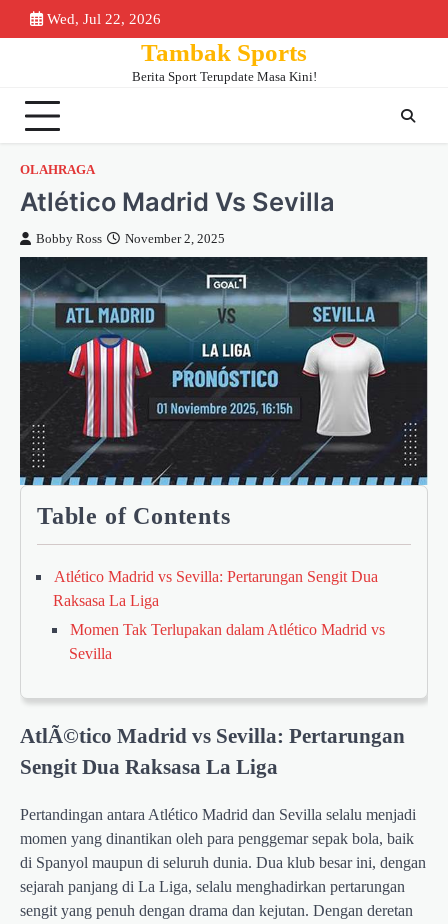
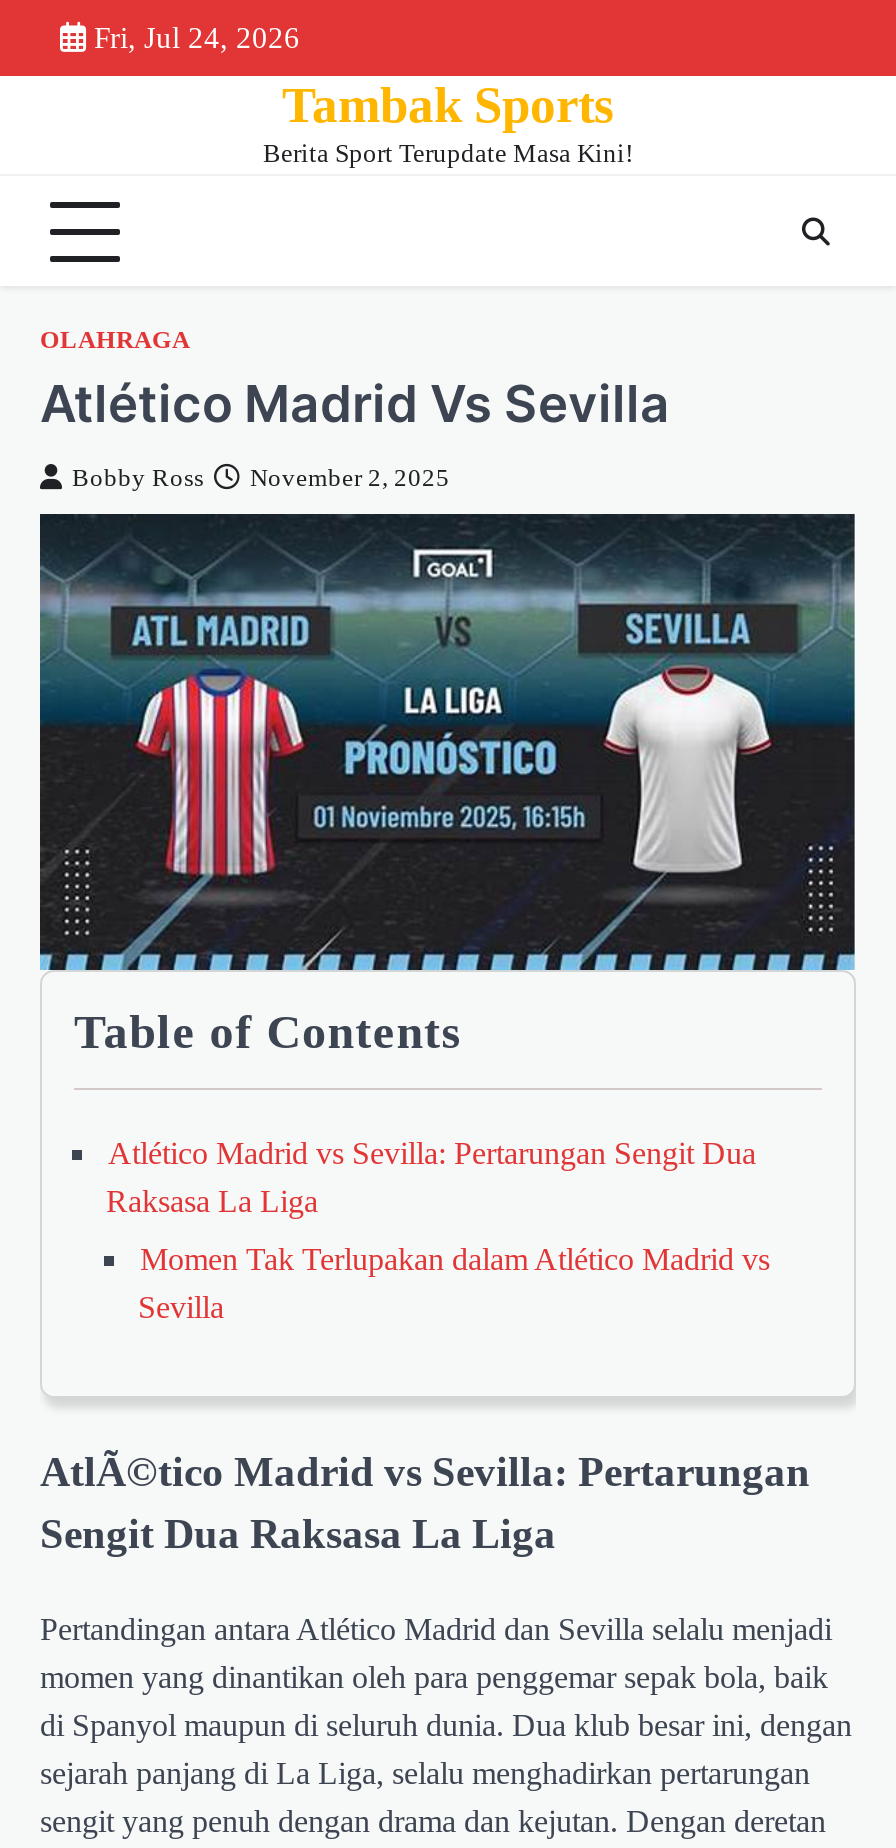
[47,11,161,27] Wed, Jul 22, 2026 -> [94,22,300,54] Fri, Jul 24, 2026

